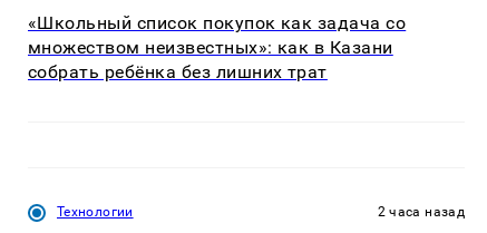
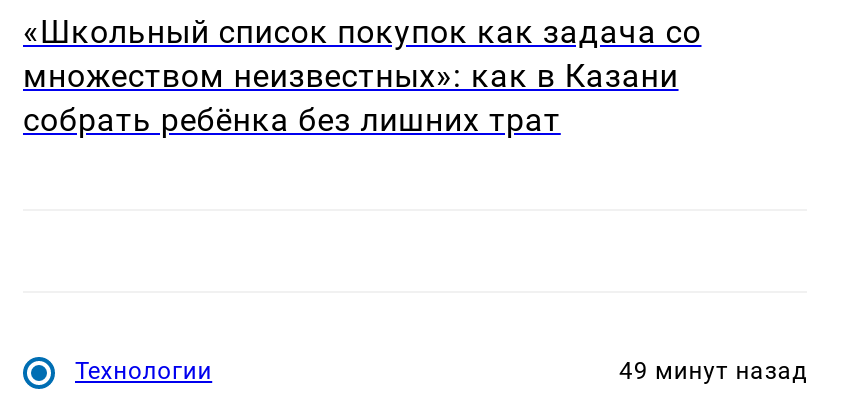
[377,204,465,220] 2 часа назад -> [619,358,807,386] 49 минут назад

